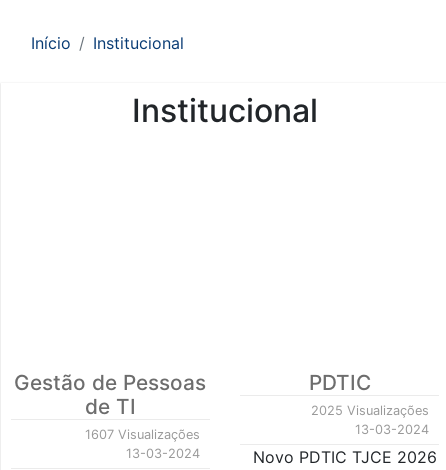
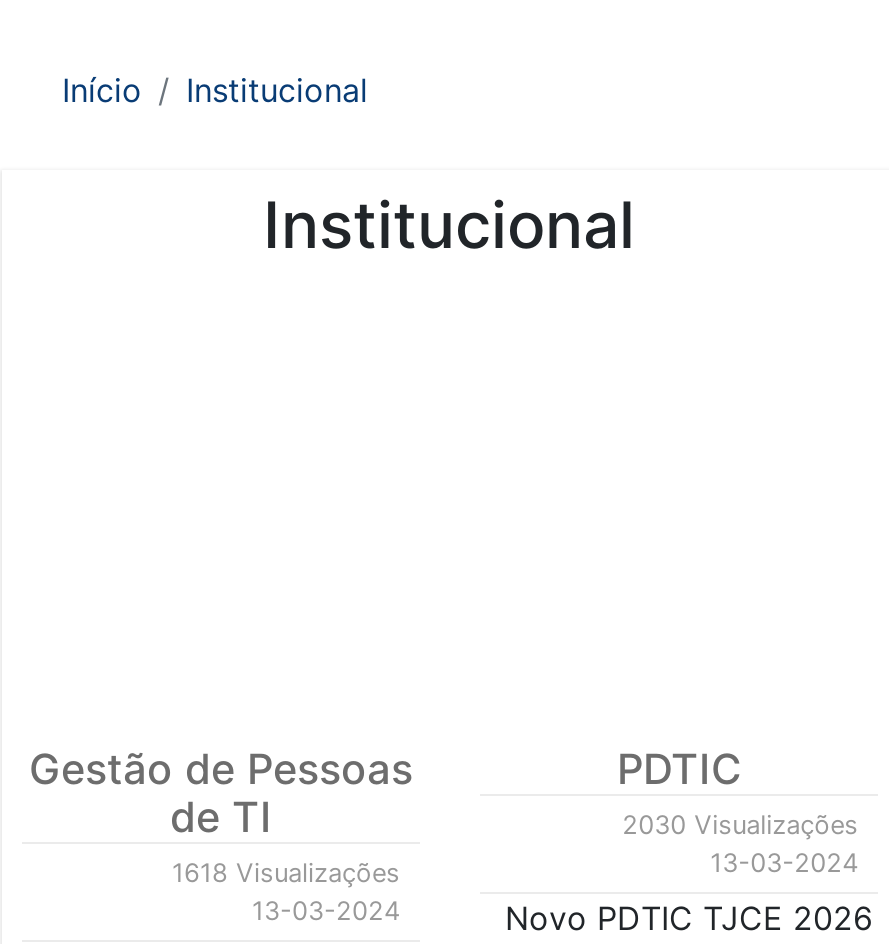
[311,403,429,418] 2025 Visualizações -> [622,811,858,841] 2030 Visualizações
[85,427,200,442] 1607 Visualizações -> [172,859,400,889] 1618 Visualizações

